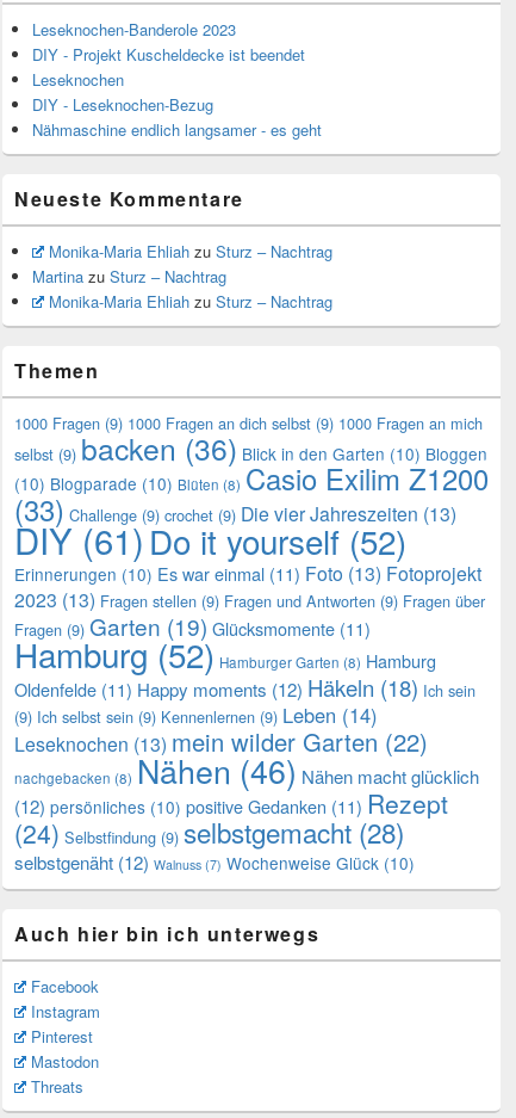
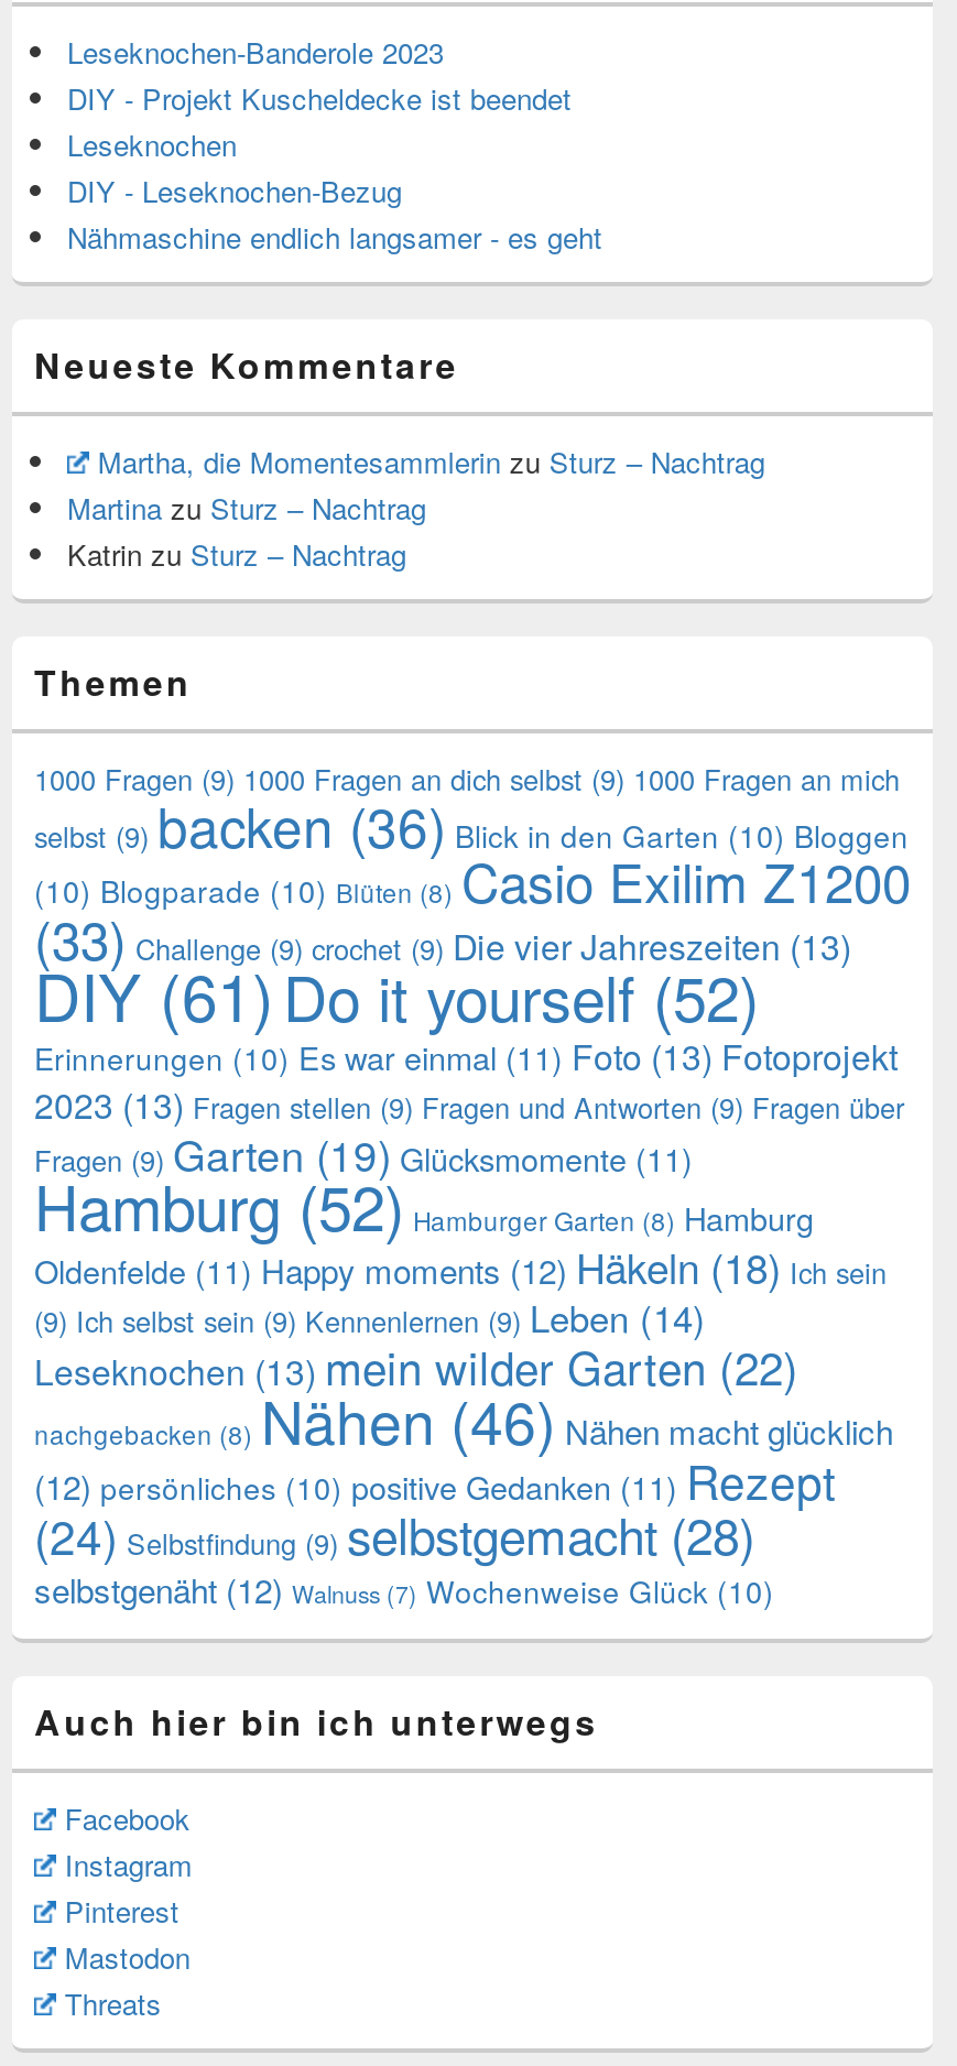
[49,239,332,262] Monika-Maria Ehliah zu Sturz – Nachtrag -> [98,441,765,482] Martha, die Momentesammlerin zu Sturz – Nachtrag
[49,289,332,312] Monika-Maria Ehliah zu Sturz – Nachtrag -> [67,533,406,575] Katrin zu Sturz – Nachtrag

